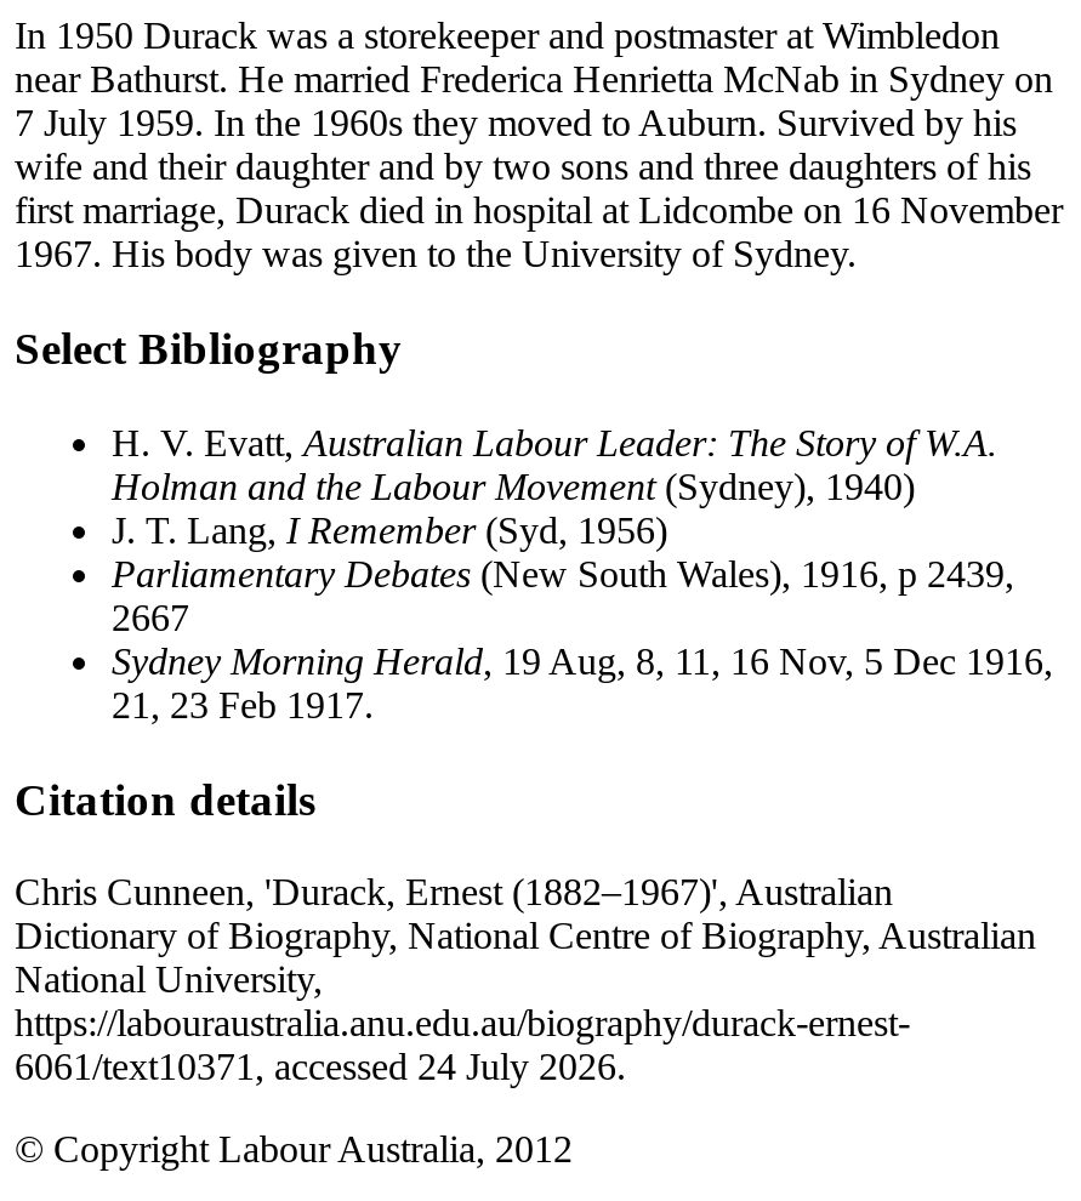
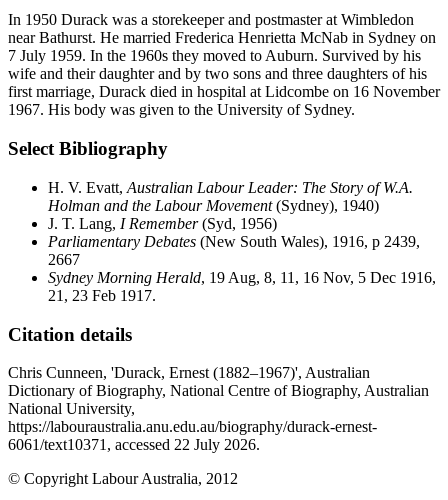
[15,1046,626,1087] 6061/text10371, accessed 24 July 2026. -> [8,436,260,453] 6061/text10371, accessed 22 July 2026.

